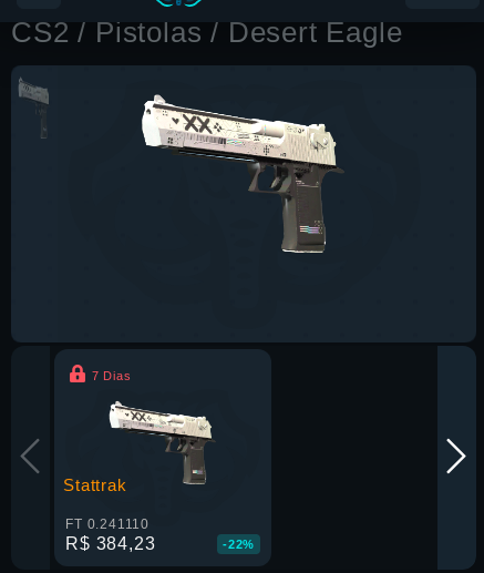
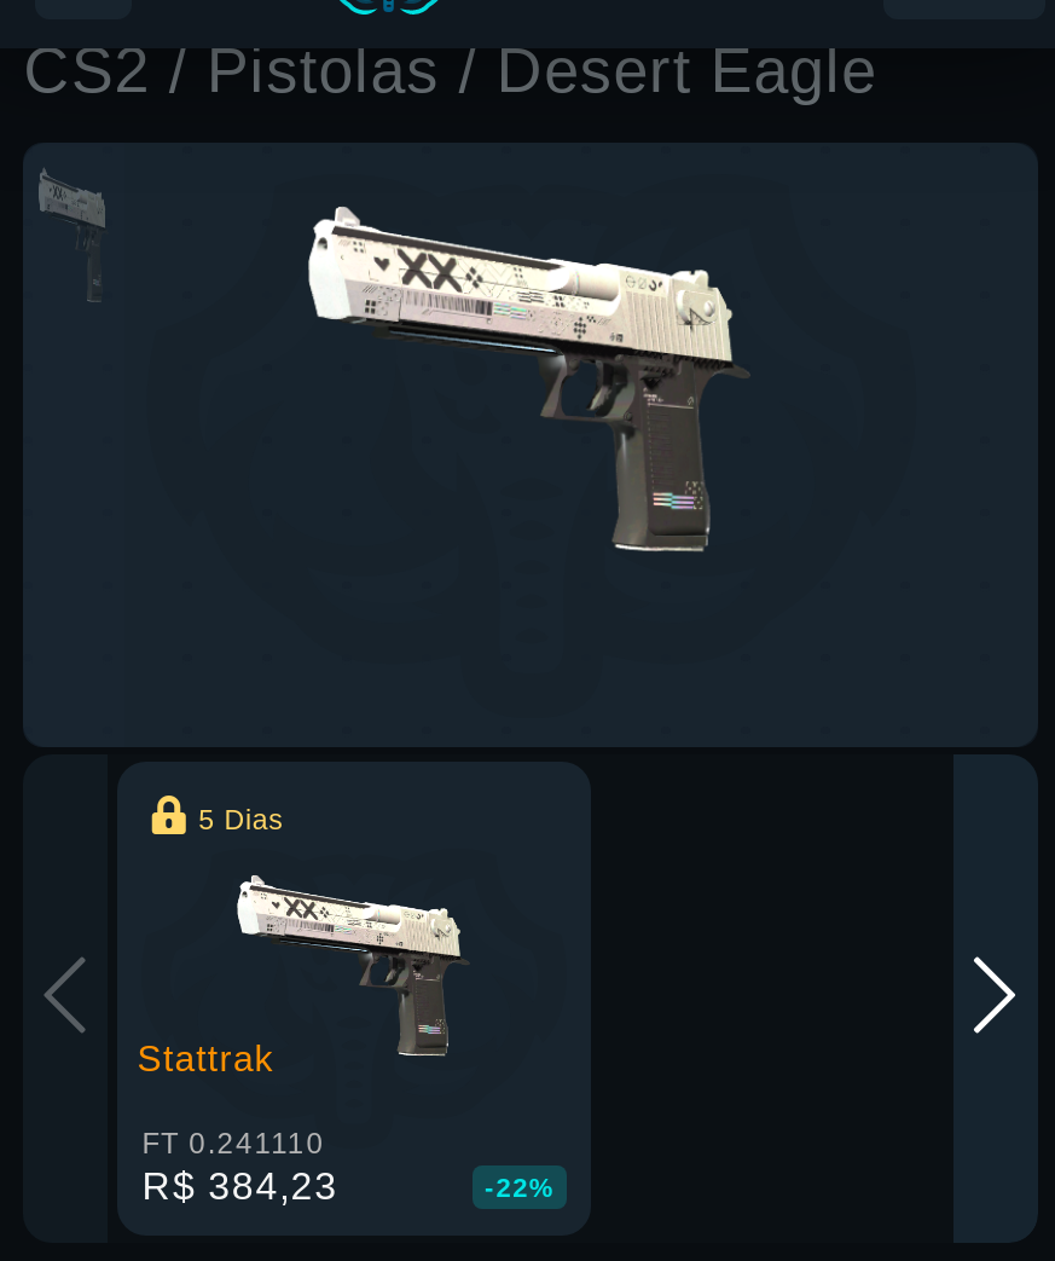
[87,369,131,382] 7 Dias -> [189,804,285,833] 5 Dias

